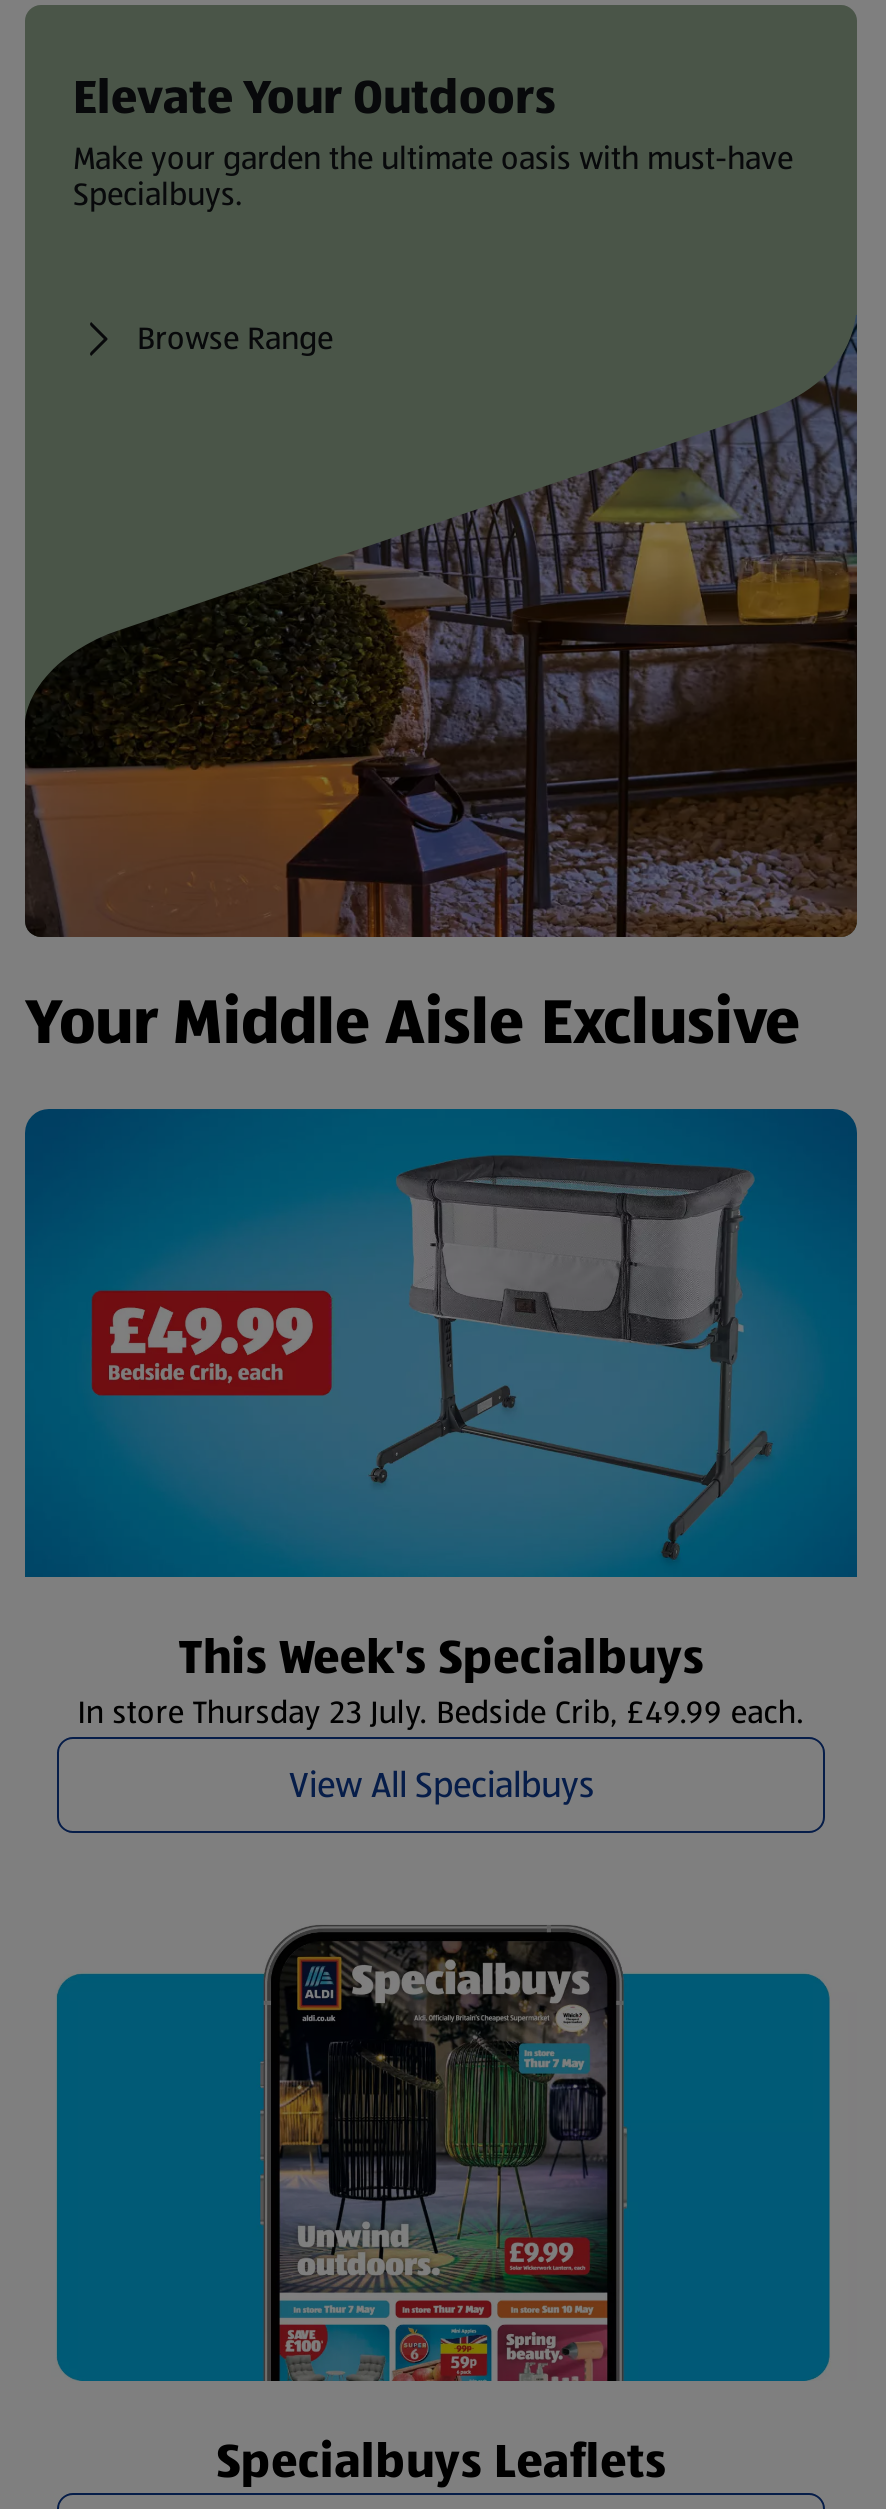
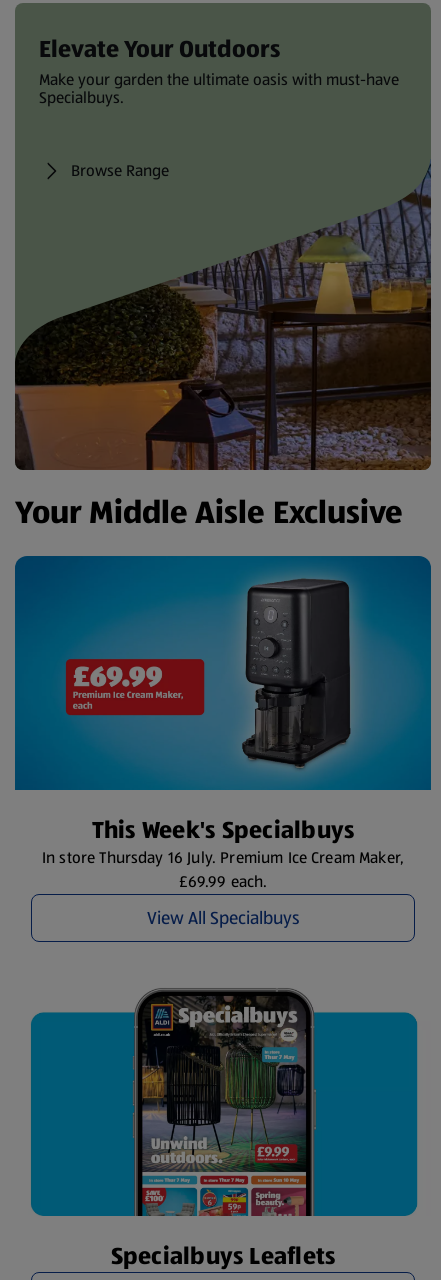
[89,1132,773,1562] [image] -> [48,566,388,781] [image]
[77,1689,804,1735] In store Thursday 23 July. Bedside Crib, £49.99 each. -> [42,846,404,893] In store Thursday 16 July. Premium Ice Cream Maker, | £69.99 each.

